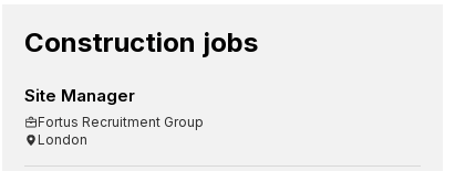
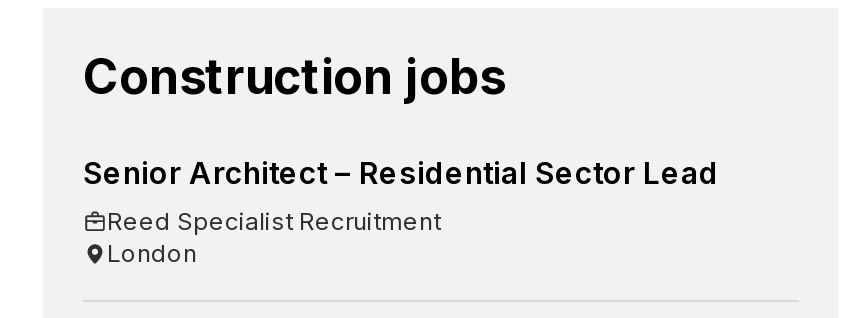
[24,85,204,130] Site Manager | Fortus Recruitment Group -> [83,154,719,236] Senior Architect – Residential Sector Lead | Reed Specialist Recruitment

